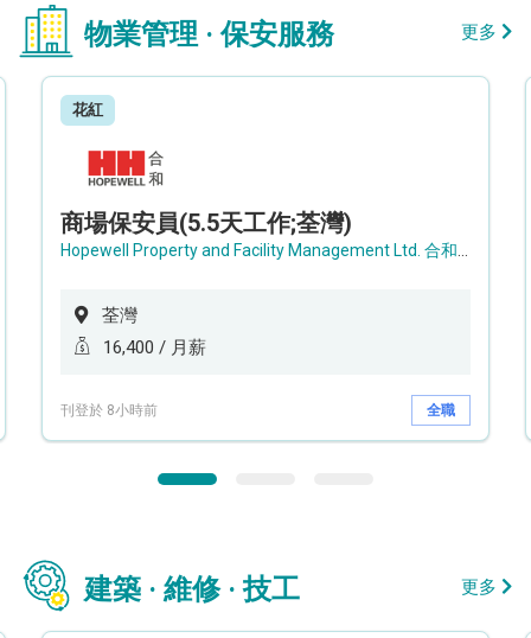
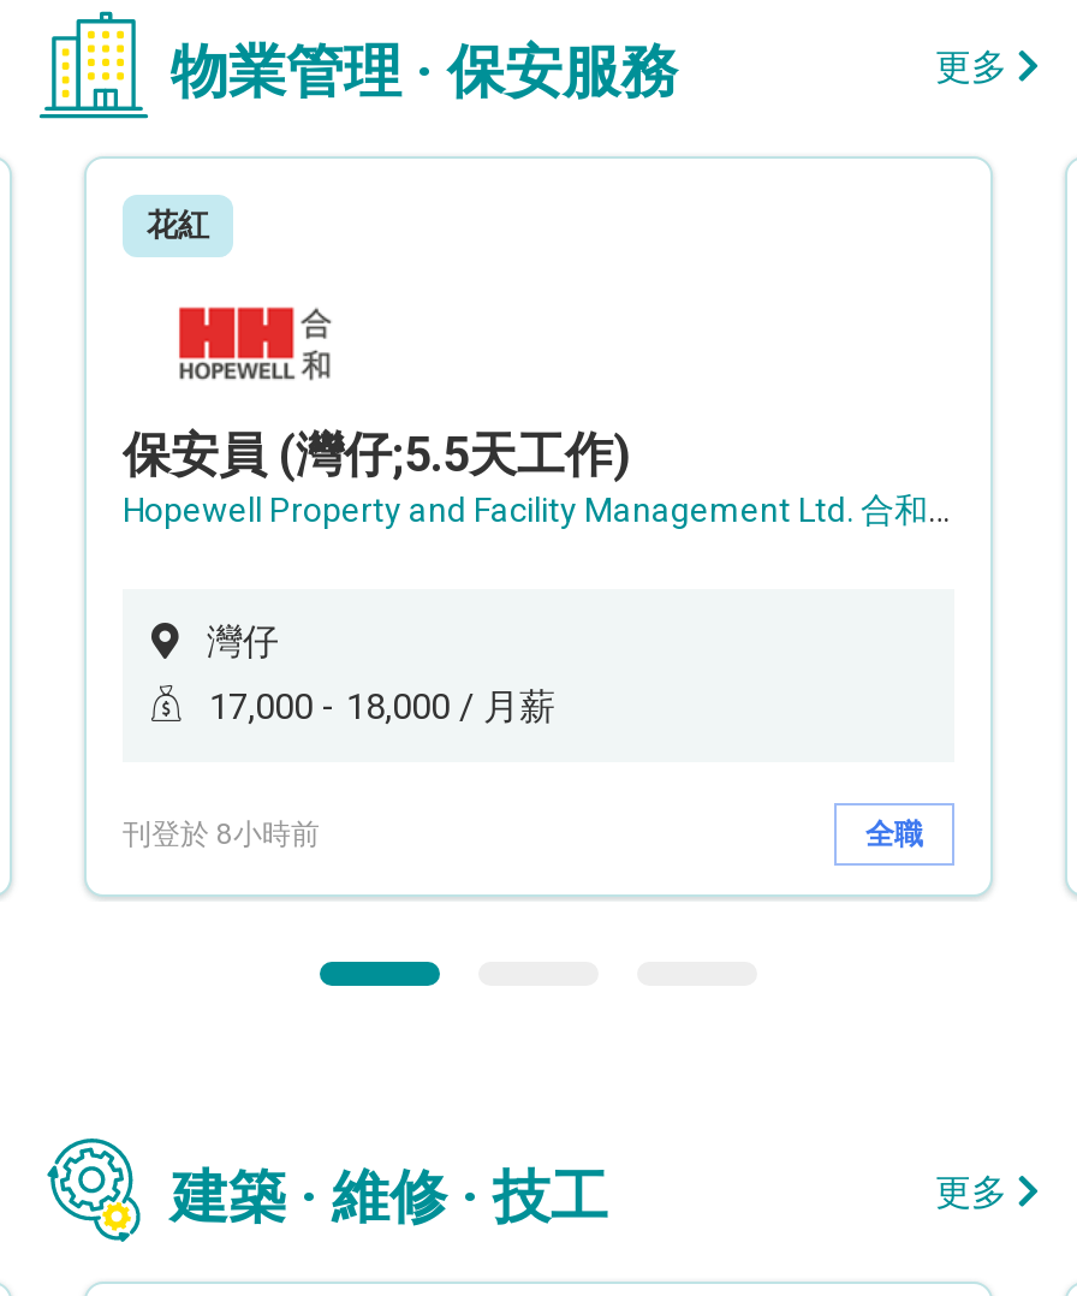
[60,209,352,237] 商場保安員(5.5天工作;荃灣) -> [123,425,630,483] 保安員 (灣仔;5.5天工作)
[102,305,137,326] 荃灣 -> [207,621,279,664] 灣仔
[103,337,206,358] 16,400 / 月薪 -> [209,686,555,729] 17,000 - 18,000 / 月薪

